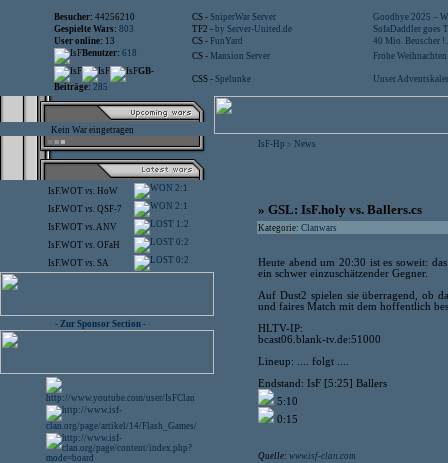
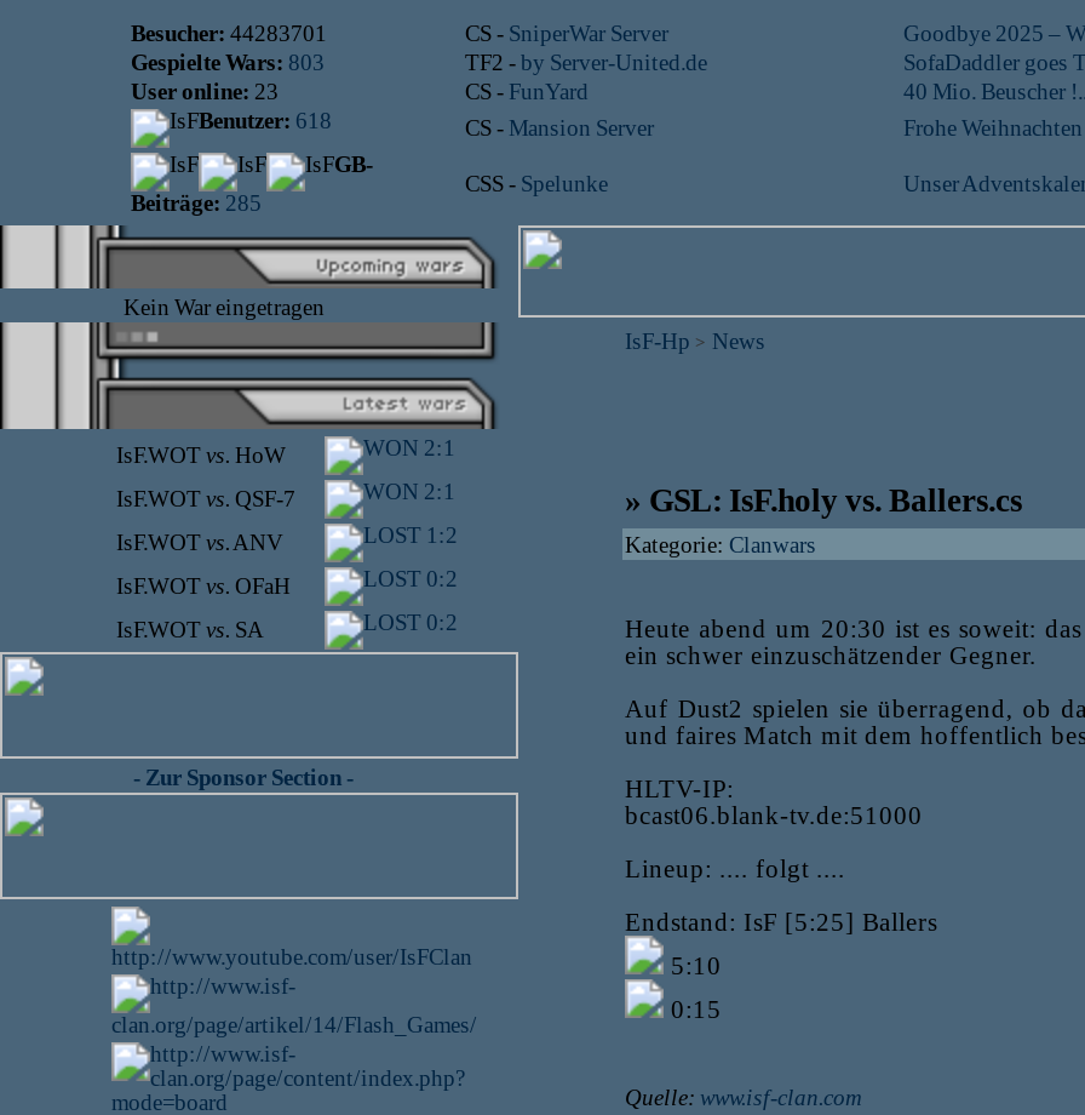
[54,12,135,22] Besucher: 44256210 -> [131,22,327,46] Besucher: 44283701
[54,36,115,46] User online: 13 -> [131,80,279,104] User online: 23

